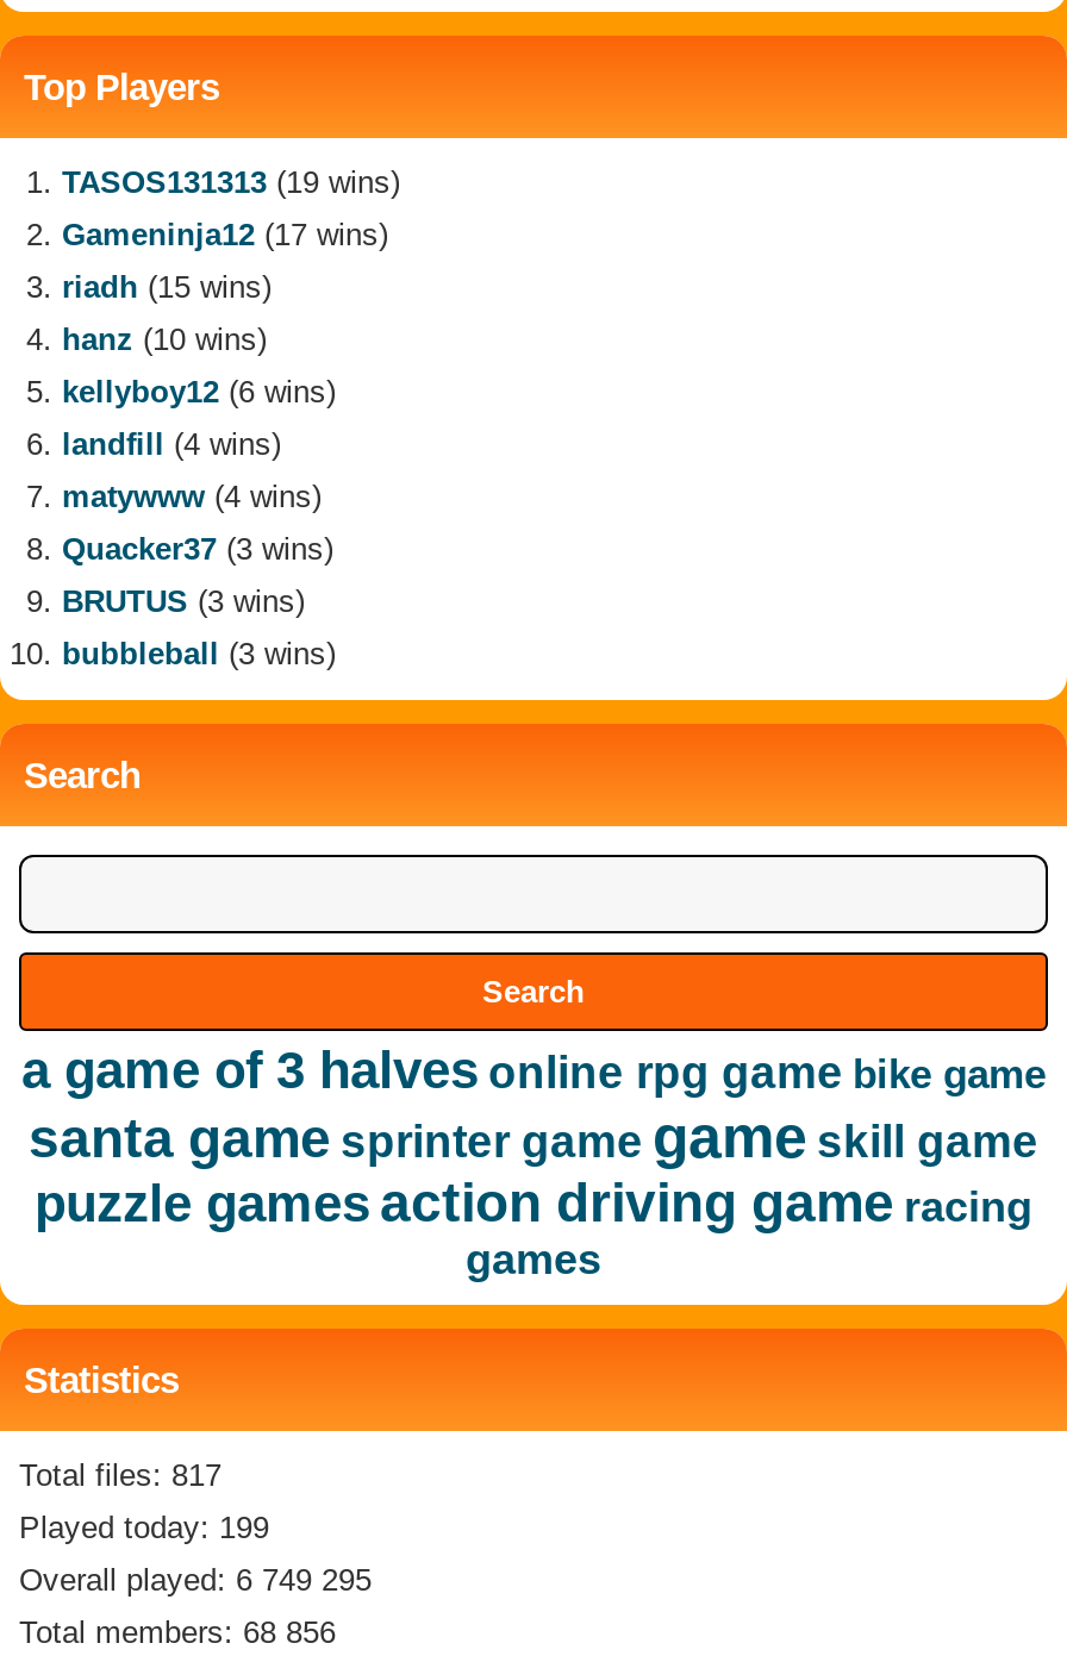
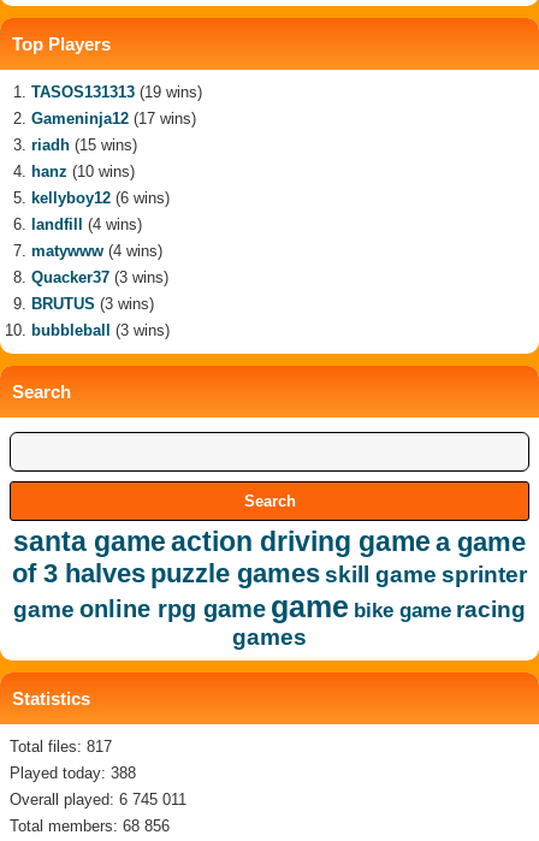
[21,1041,1046,1233] a game of 3 halves online rpg game bike game | santa game sprinter game game skill game | puzzle games action driving game racing -> [12,526,527,623] santa game action driving game a game | of 3 halves puzzle games skill game sprinter | game online rpg game game bike game racing
[19,1510,269,1545] Played today: 199 -> [10,764,136,782] Played today: 388
[19,1562,372,1598] Overall played: 6 749 295 -> [10,790,186,809] Overall played: 6 745 011

